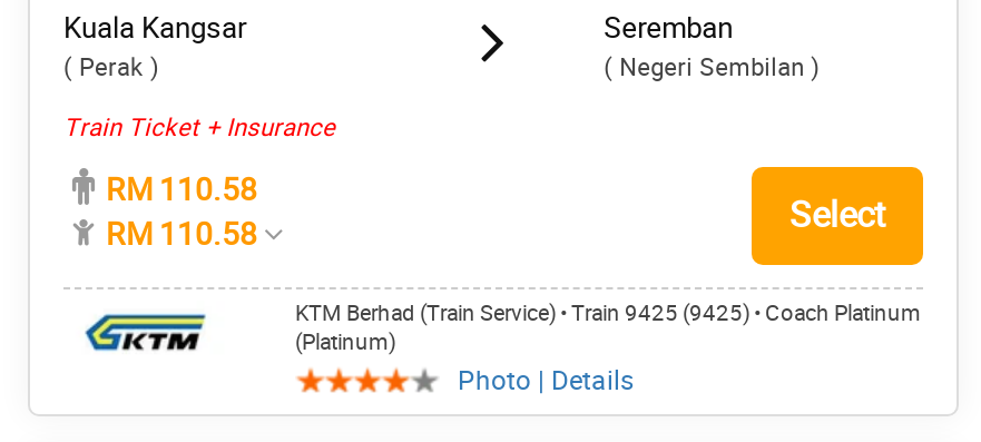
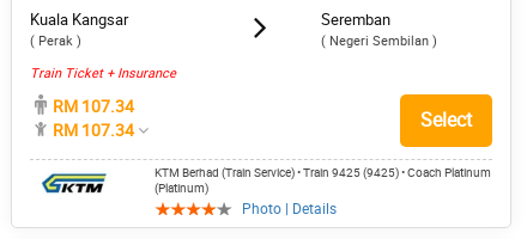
[99,171,257,209] RM 110.58 -> [49,97,134,117] RM 107.34
[99,216,257,254] RM 110.58 -> [49,121,134,141] RM 107.34

